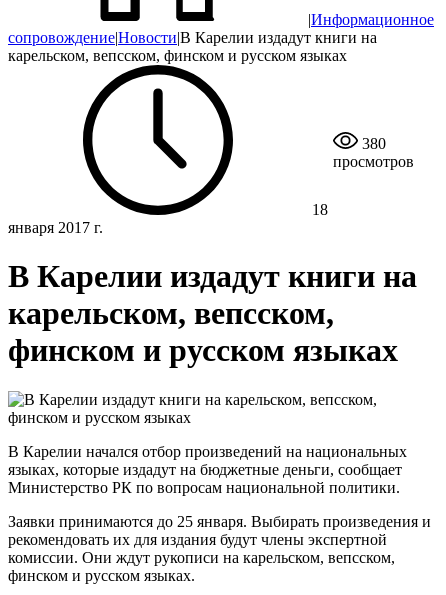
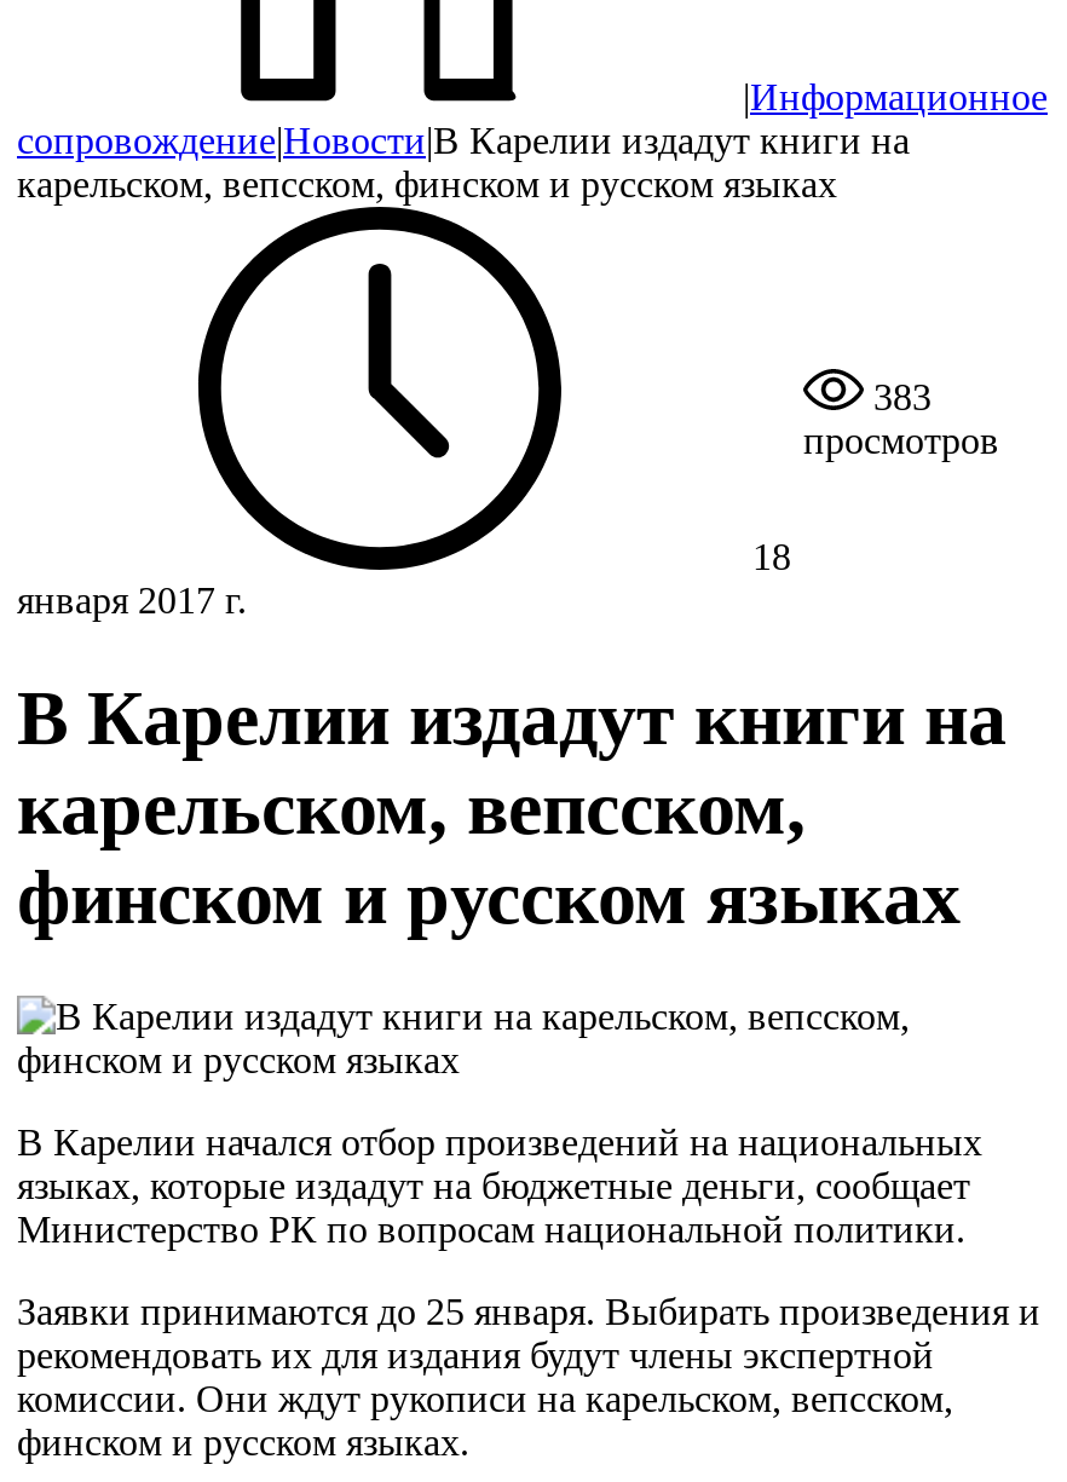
[362,134,386,151] 380 -> [873,375,932,416] 383

